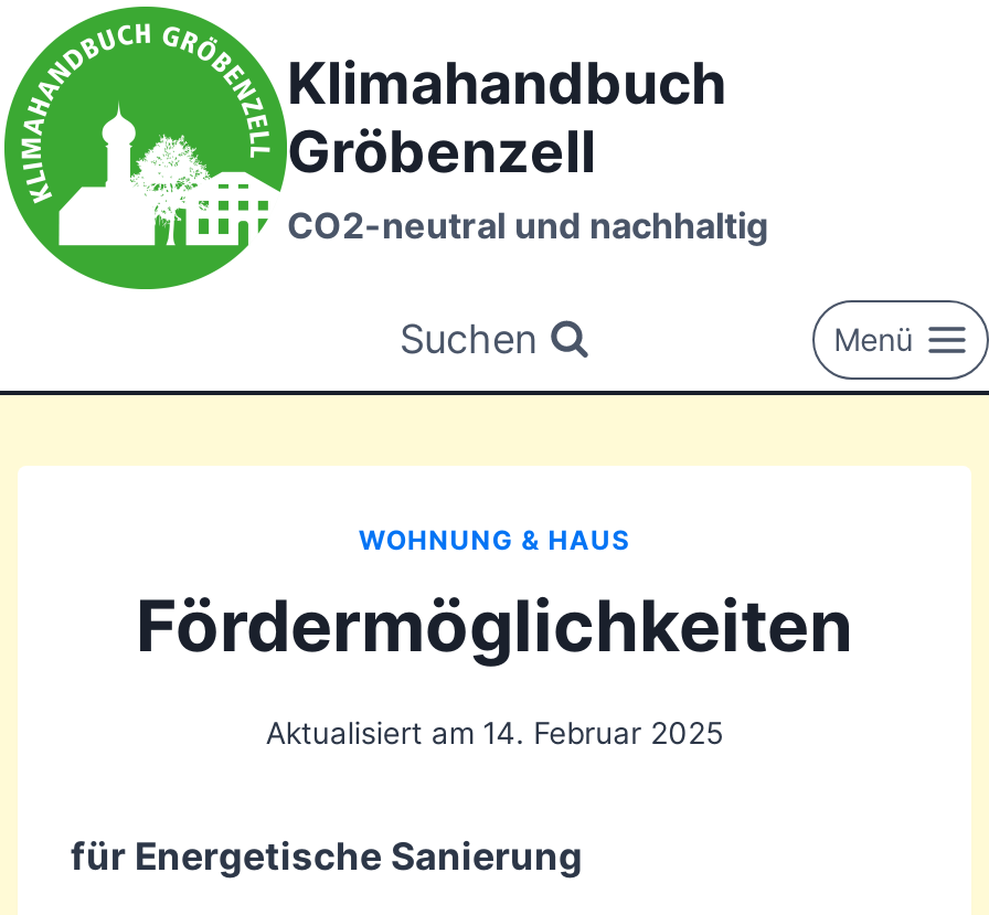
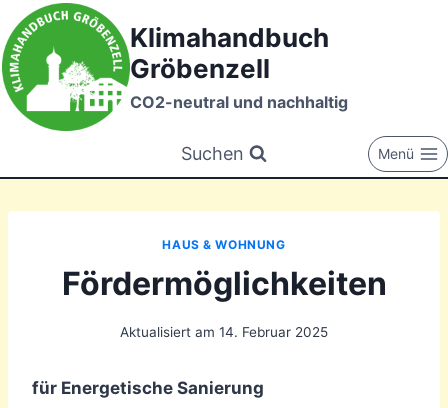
[358,523,631,556] WOHNUNG & HAUS -> [162,237,286,252] HAUS & WOHNUNG

